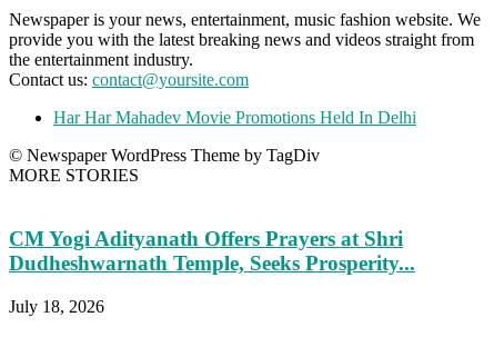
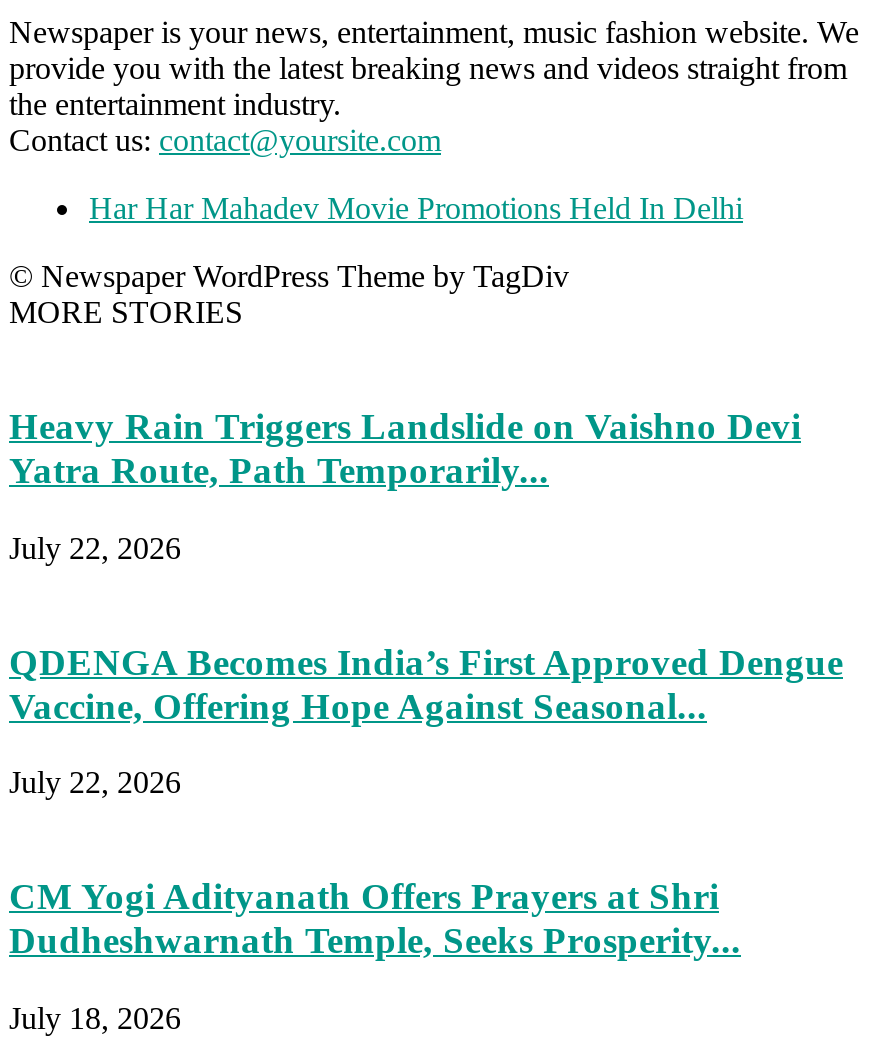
none -> [9,405,843,800] Heavy Rain Triggers Landslide on Vaishno Devi | Yatra Route, Path Temporarily... | July 22, 2026 | QDENGA Becomes India’s First Approved Dengue | Vaccine, Offering Hope Against Seasonal... | July 22, 2026

